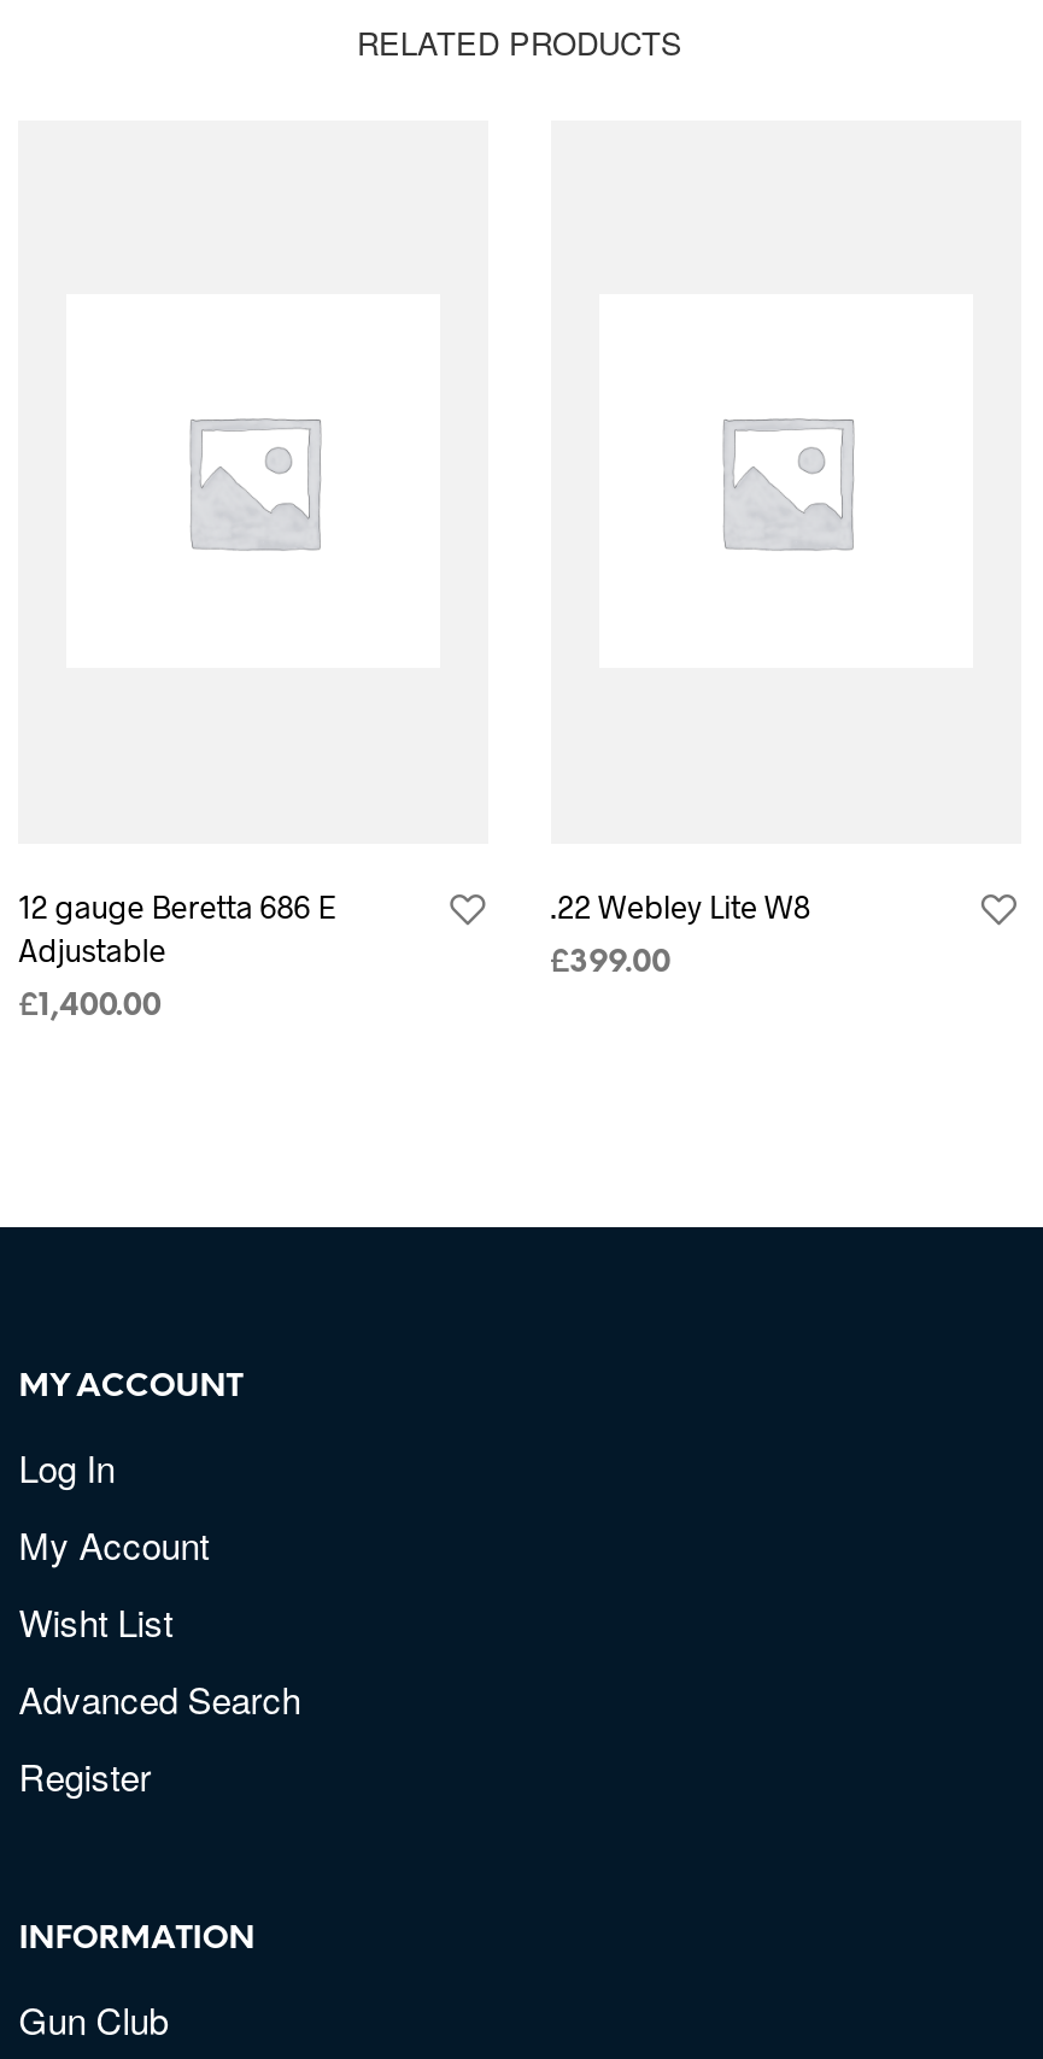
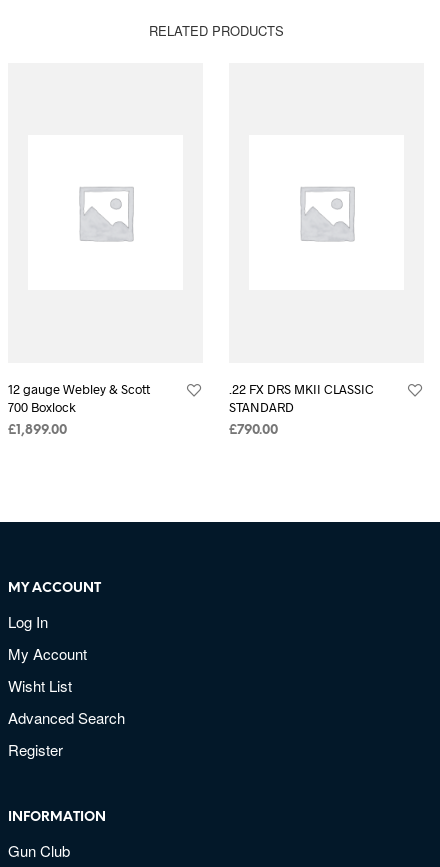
[19,887,337,969] 12 gauge Beretta 686 E | Adjustable -> [8,381,150,415] 12 gauge Webley & Scott | 700 Boxlock
[550,887,810,926] .22 Webley Lite W8 -> [228,381,373,415] .22 FX DRS MKII CLASSIC | STANDARD
[550,948,670,979] £399.00 -> [228,424,277,437] £790.00
[19,991,161,1022] £1,400.00 -> [8,424,67,437] £1,899.00

